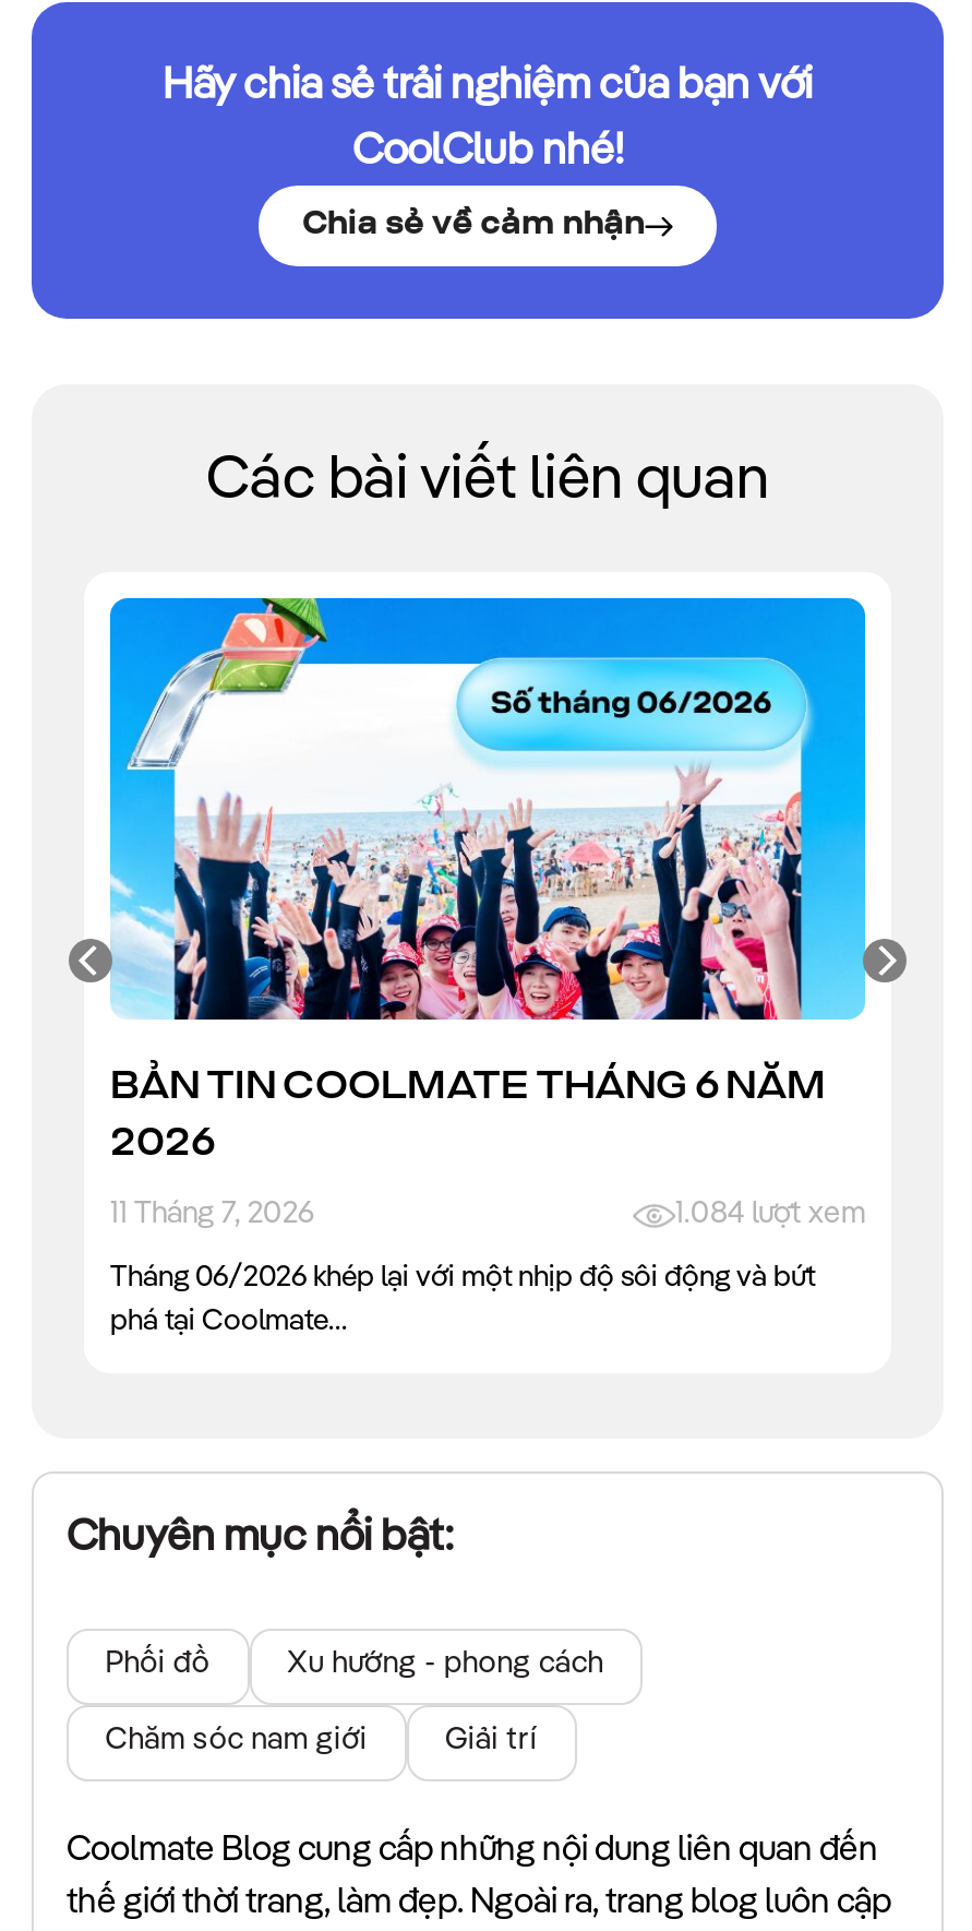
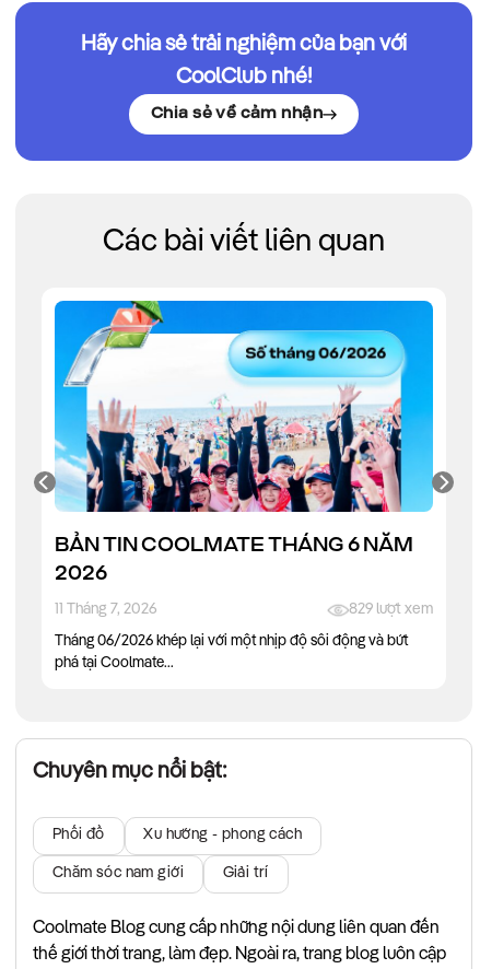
[675,1199,865,1230] 1.084 lượt xem -> [349,602,433,617] 829 lượt xem

